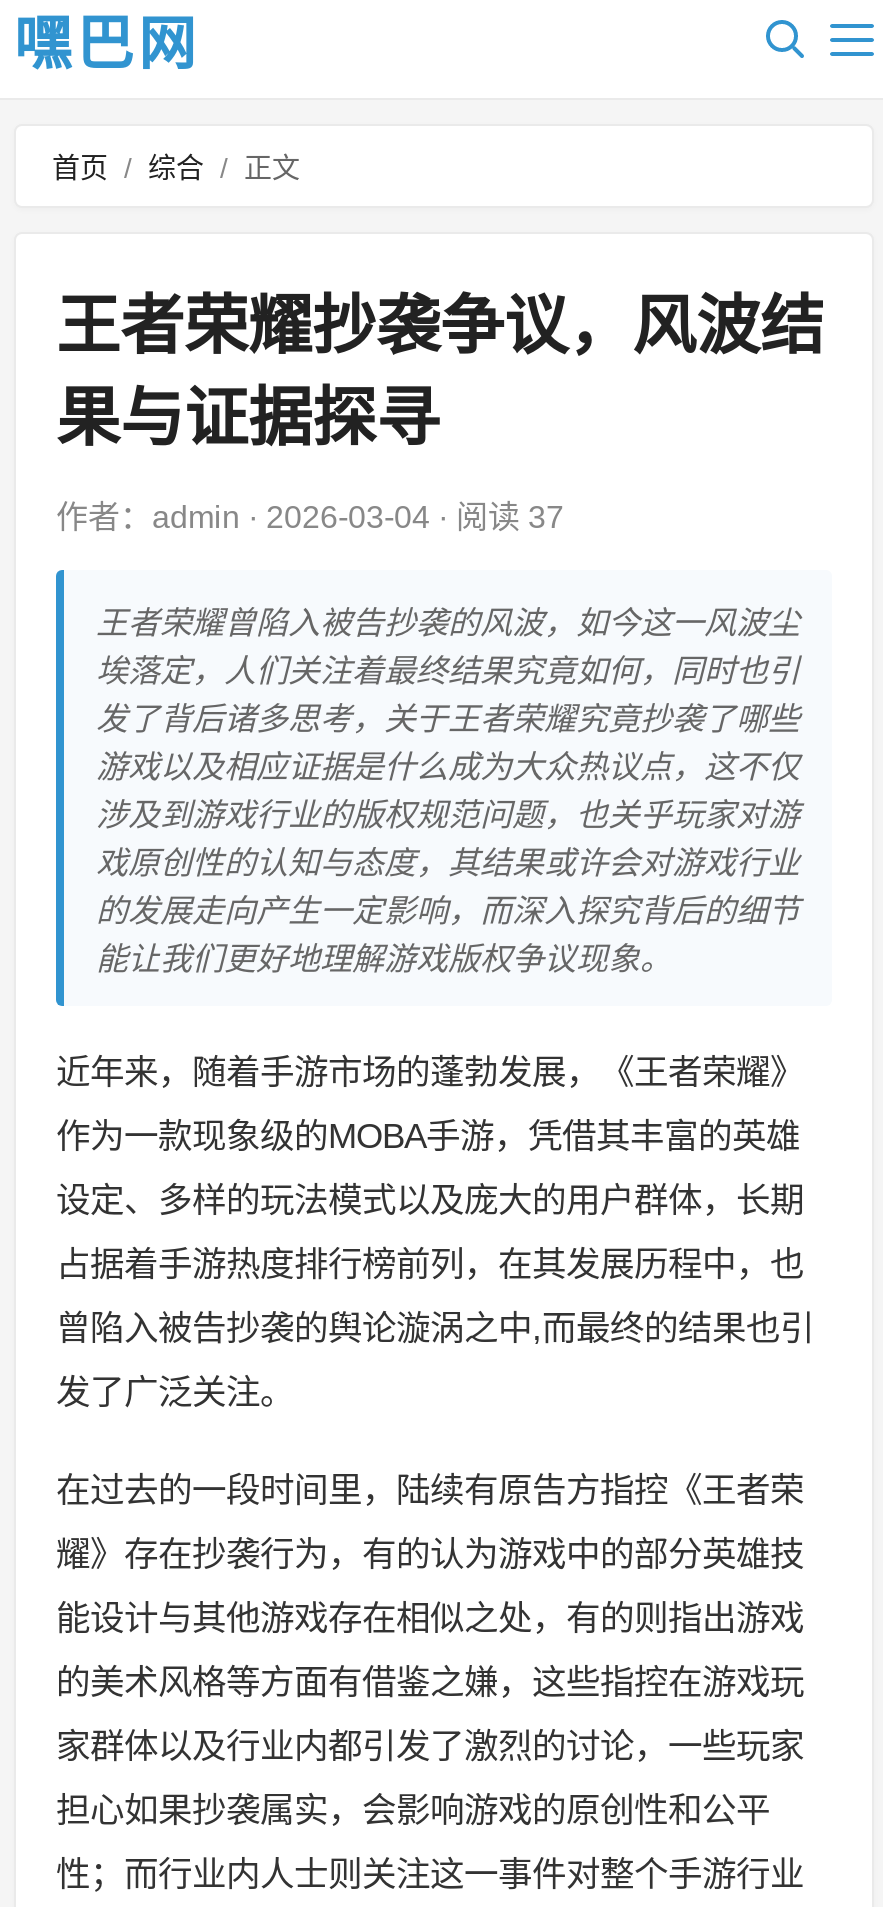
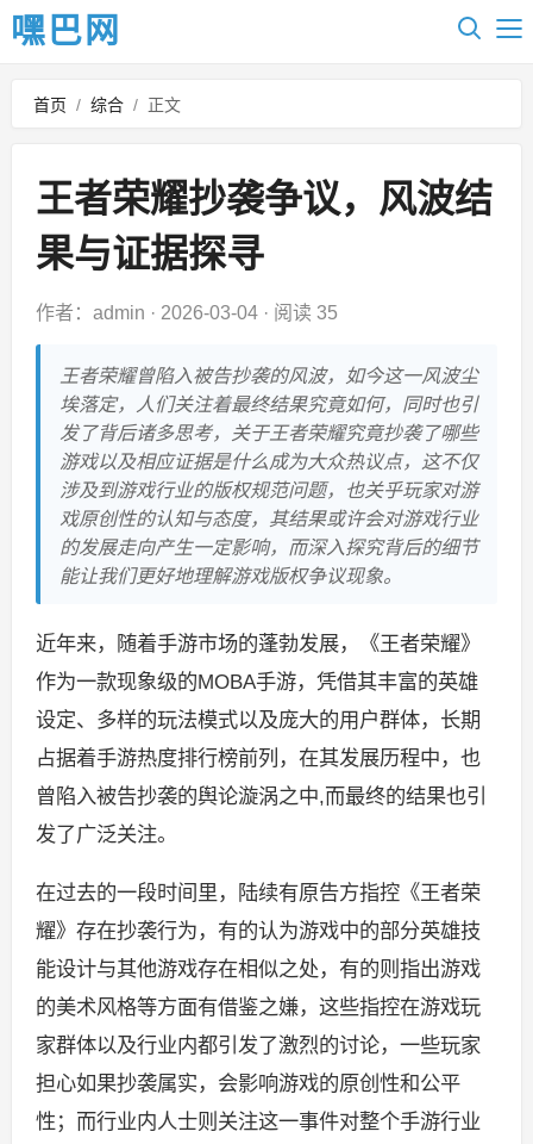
[56,500,564,534] 作者：admin · 2026-03-04 ·阅读 37 -> [36,303,338,323] 作者：admin · 2026-03-04 ·阅读 35

